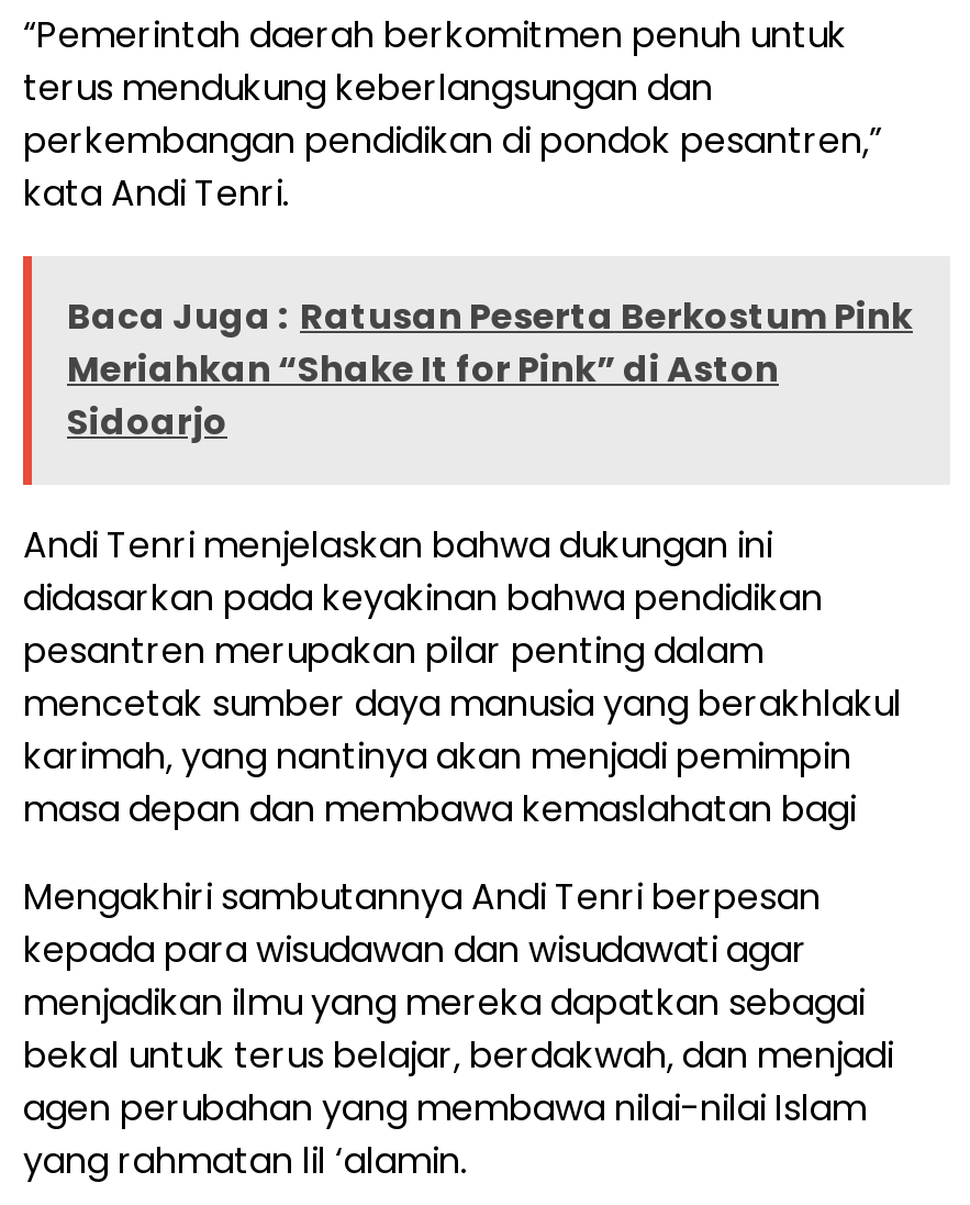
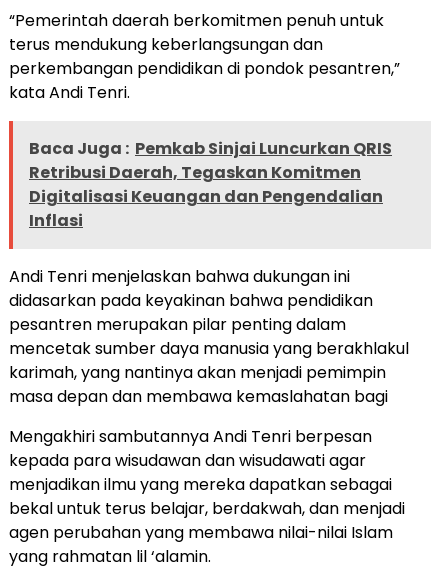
[67,292,913,448] Baca Juga : Ratusan Peserta Berkostum Pink | Meriahkan “Shake It for Pink” di Aston | Sidoarjo -> [29,137,392,232] Baca Juga : Pemkab Sinjai Luncurkan QRIS | Retribusi Daerah, Tegaskan Komitmen | Digitalisasi Keuangan dan Pengendalian | Inflasi

